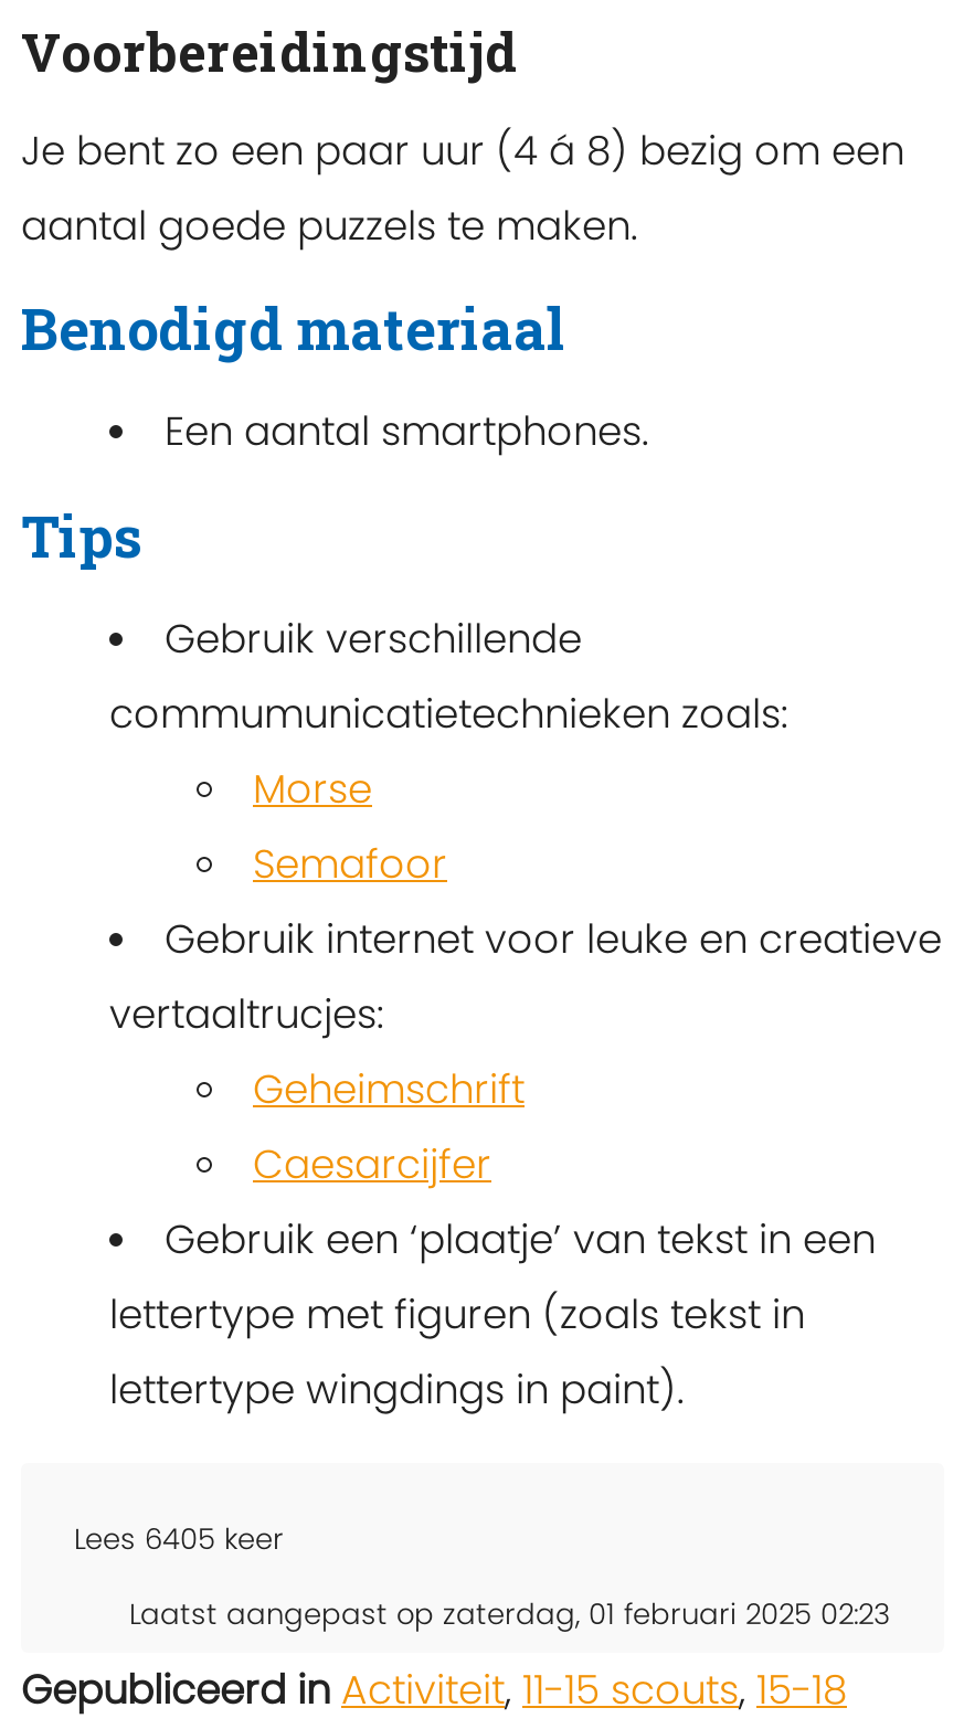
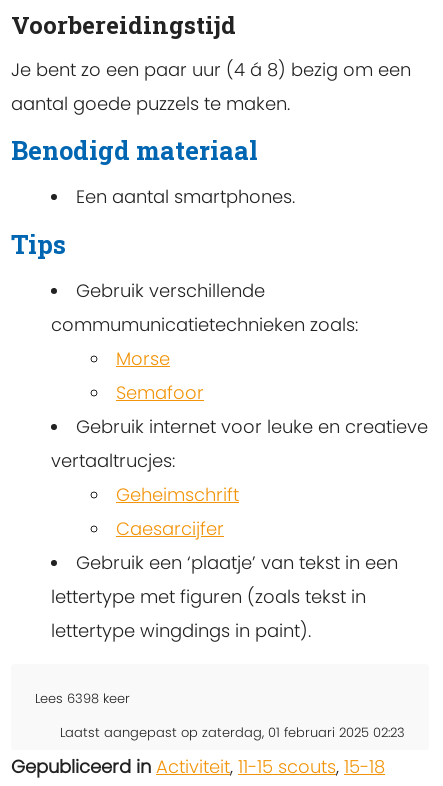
[74,1517,284,1559] Lees 6405 keer -> [35,689,130,708] Lees 6398 keer

